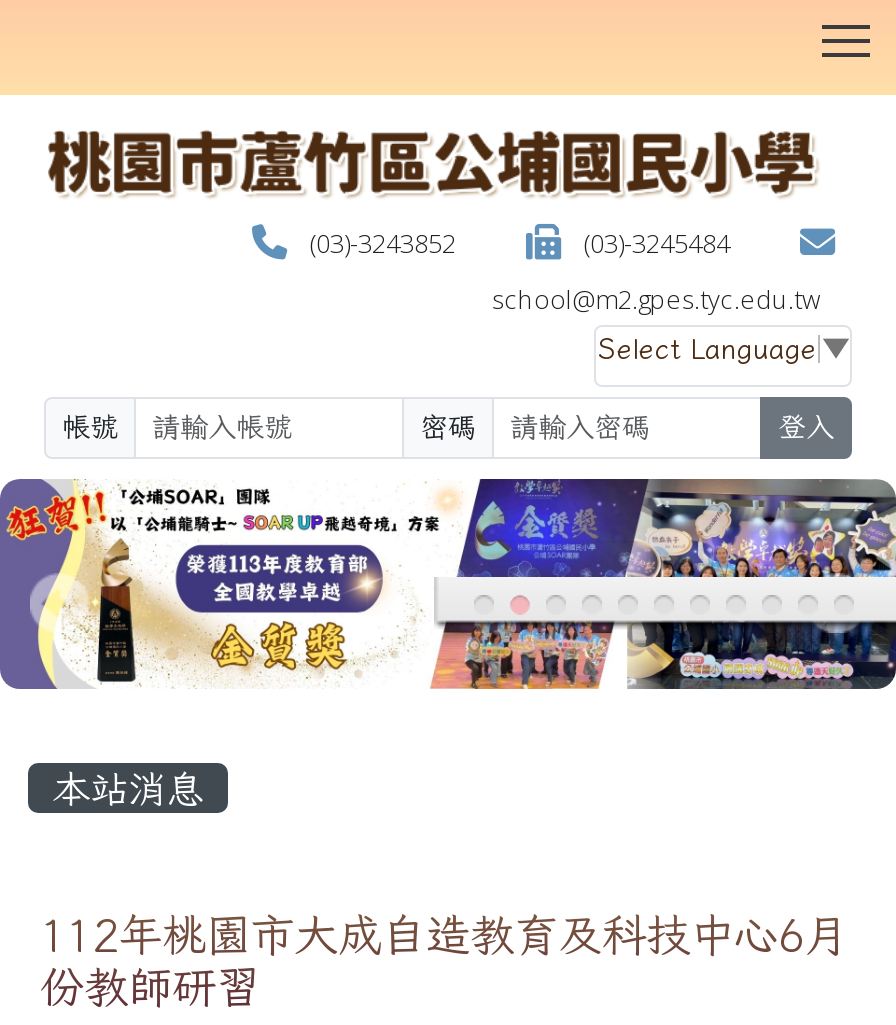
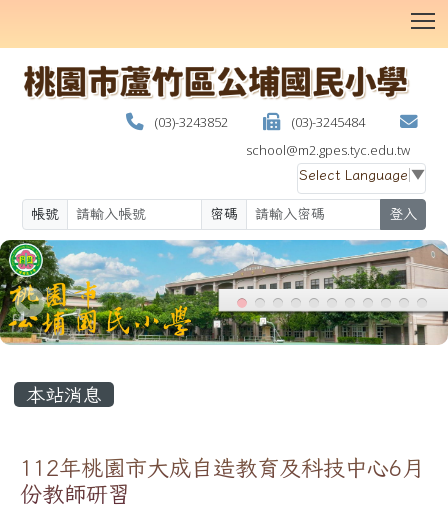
[6,477,890,691] [image] -> [3,239,445,346] [image]

